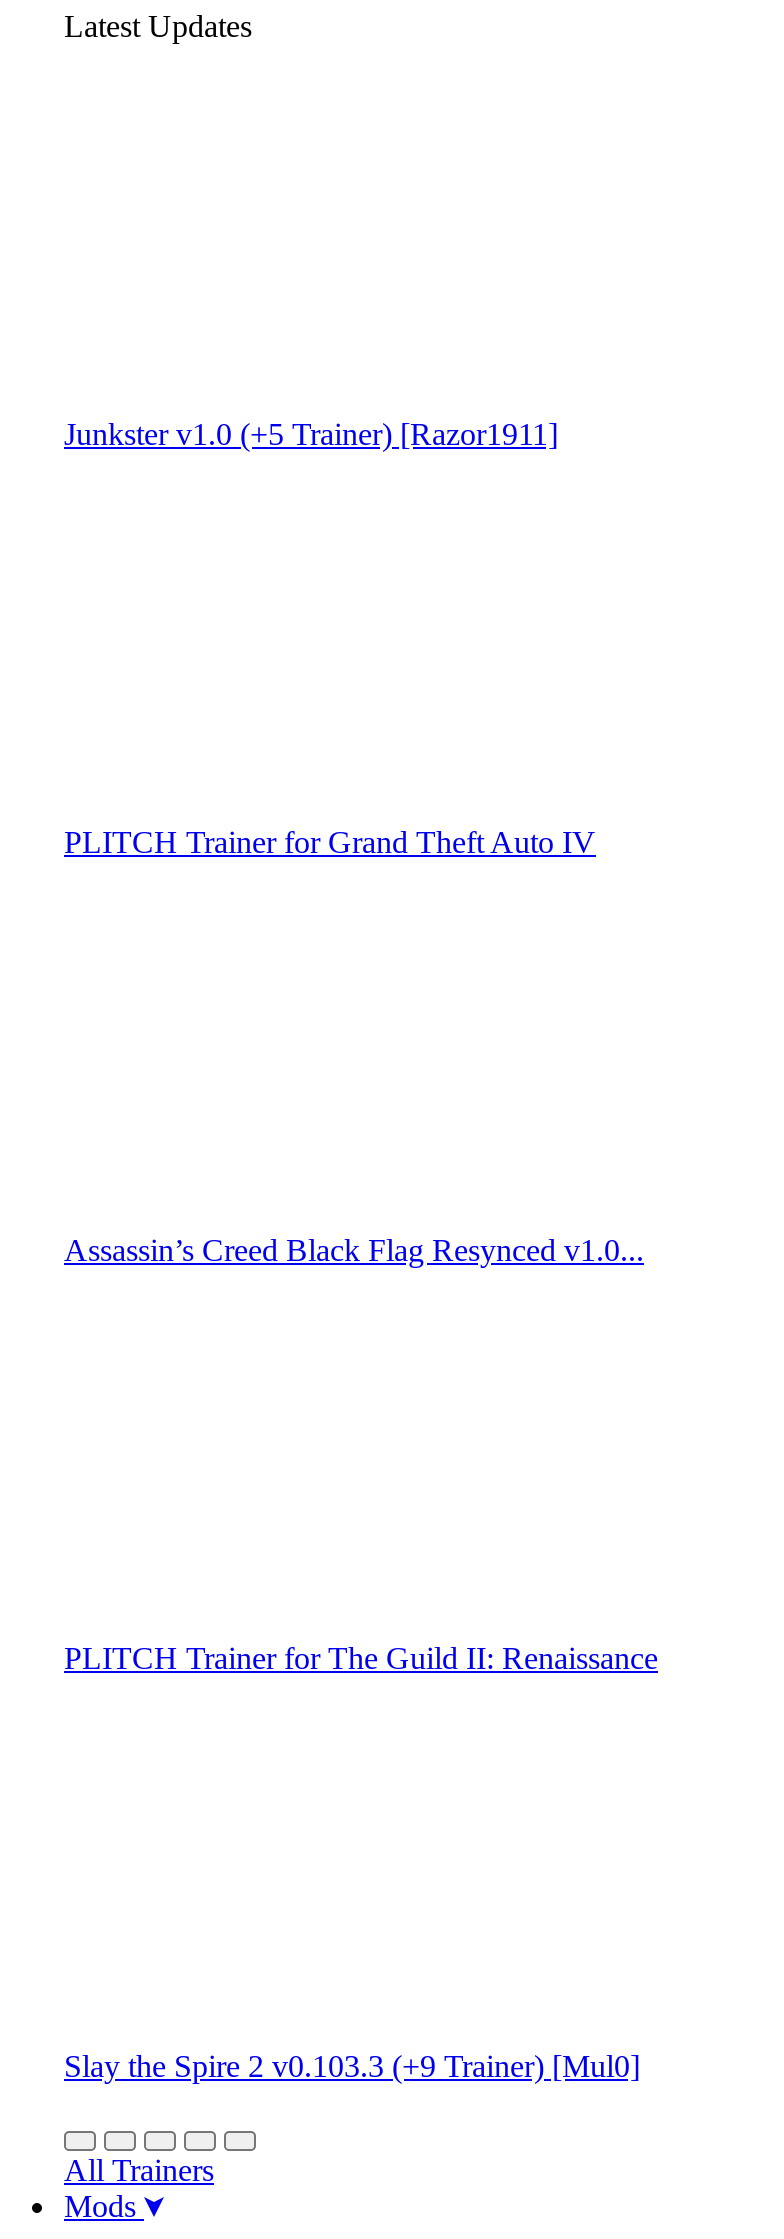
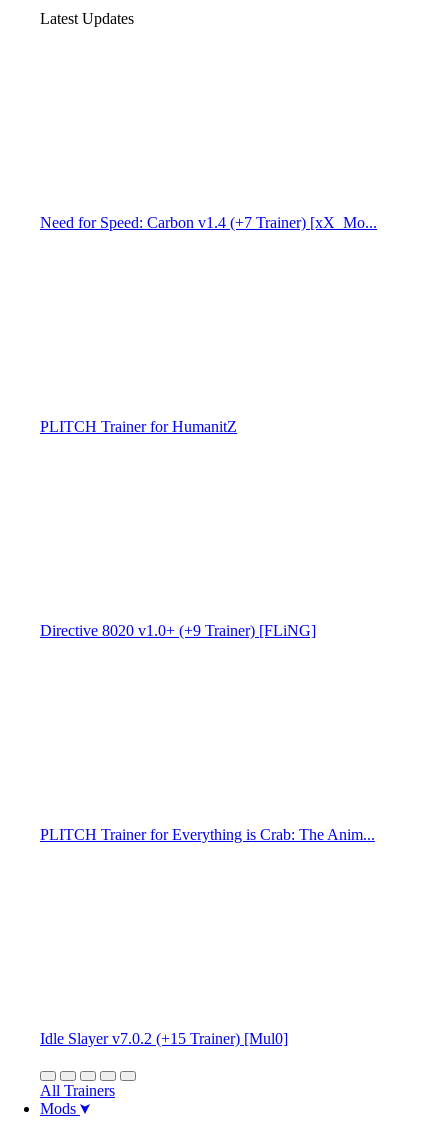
[64,417,558,451] Junkster v1.0 (+5 Trainer) [Razor1911] -> [40,214,377,231] Need for Speed: Carbon v1.4 (+7 Trainer) [xX_Mo...
[64,825,596,859] PLITCH Trainer for Grand Theft Auto IV -> [40,418,237,435] PLITCH Trainer for HumanitZ
[64,1233,644,1267] Assassin’s Creed Black Flag Resynced v1.0... -> [40,622,316,639] Directive 8020 v1.0+ (+9 Trainer) [FLiNG]
[64,1641,658,1675] PLITCH Trainer for The Guild II: Renaissance -> [40,826,375,843] PLITCH Trainer for Everything is Crab: The Anim...
[64,2049,640,2083] Slay the Spire 2 v0.103.3 (+9 Trainer) [Mul0] -> [40,1030,288,1047] Idle Slayer v7.0.2 (+15 Trainer) [Mul0]

